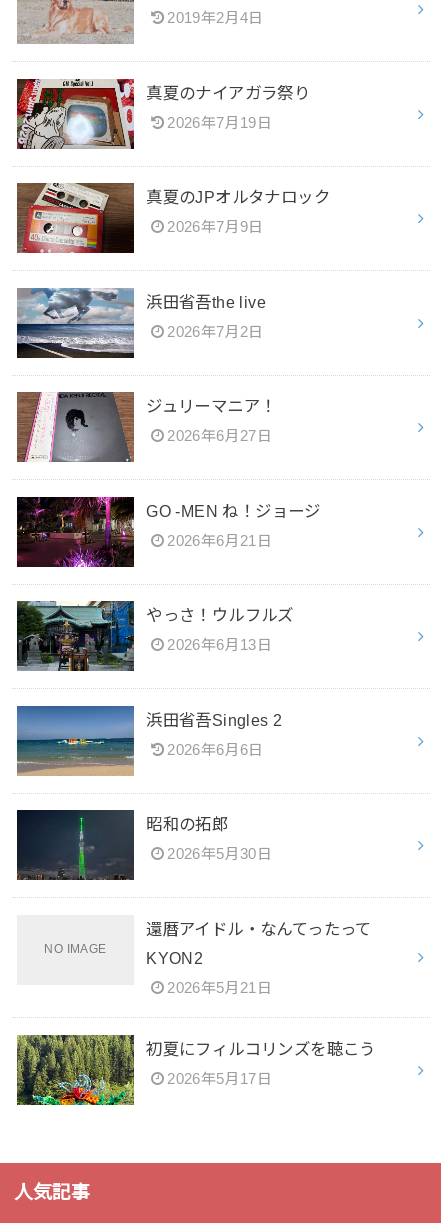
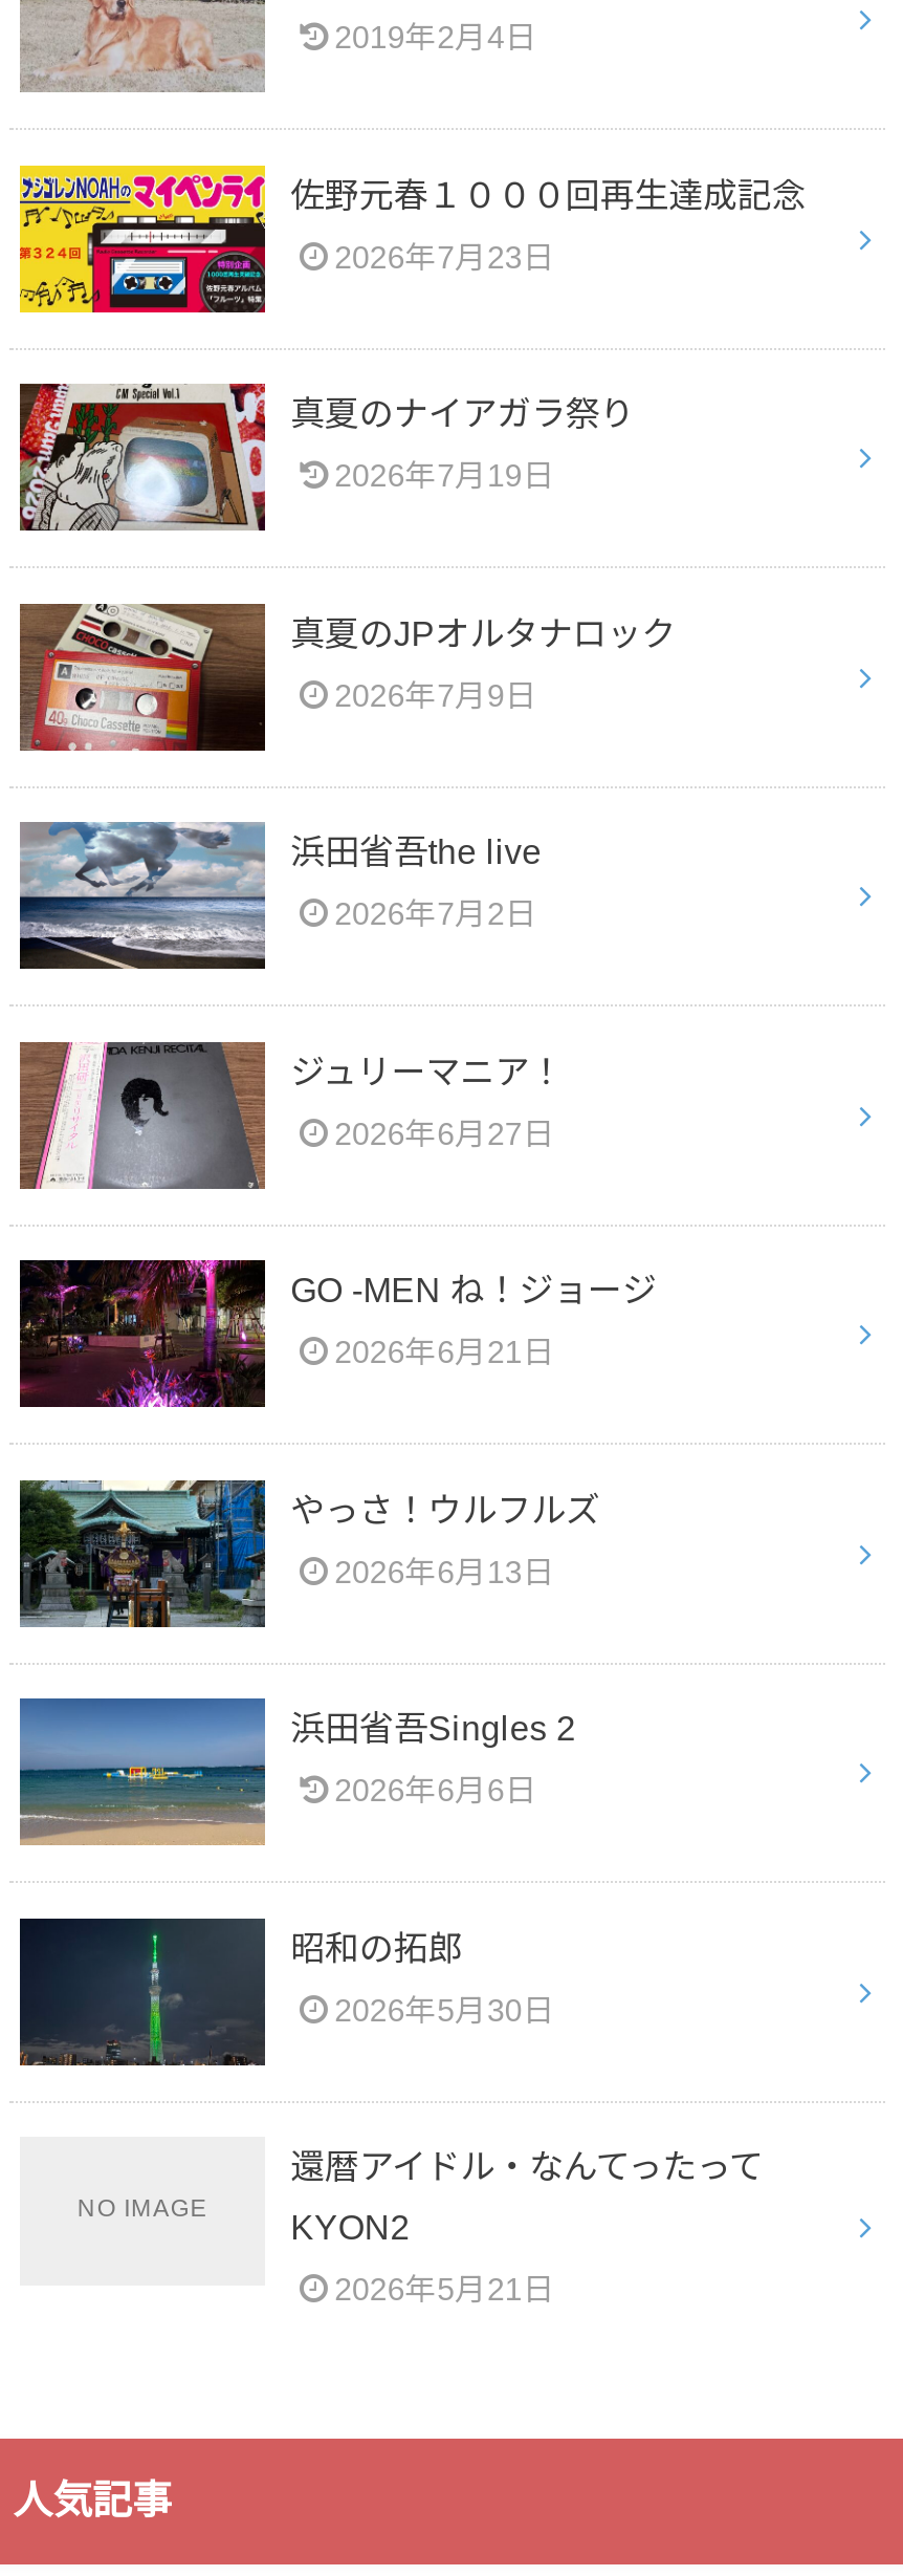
none -> [18,164,806,315] [image] | 佐野元春１０００回再生達成記念 | 2026年7月23日
moved [15,78,372,996] -> [16,382,763,2307]: [image] | 真夏のナイアガラ祭り | 2026年7月19日 | ... | KYON2 | 2026年5月21日
[16,1034,376,1106] [image] | 初夏にフィルコリンズを聴こう | 2026年5月17日 -> none

